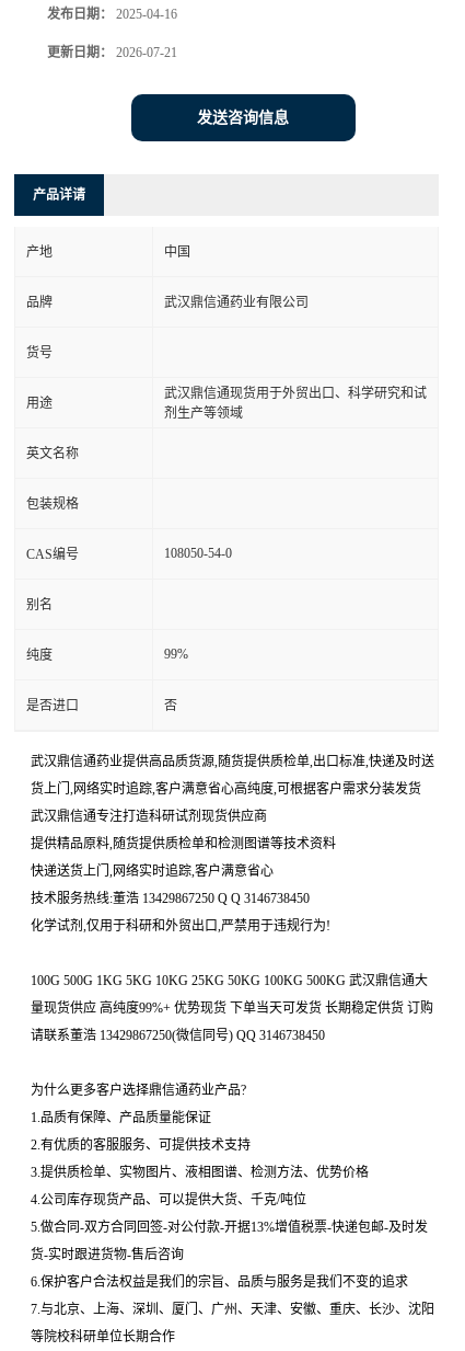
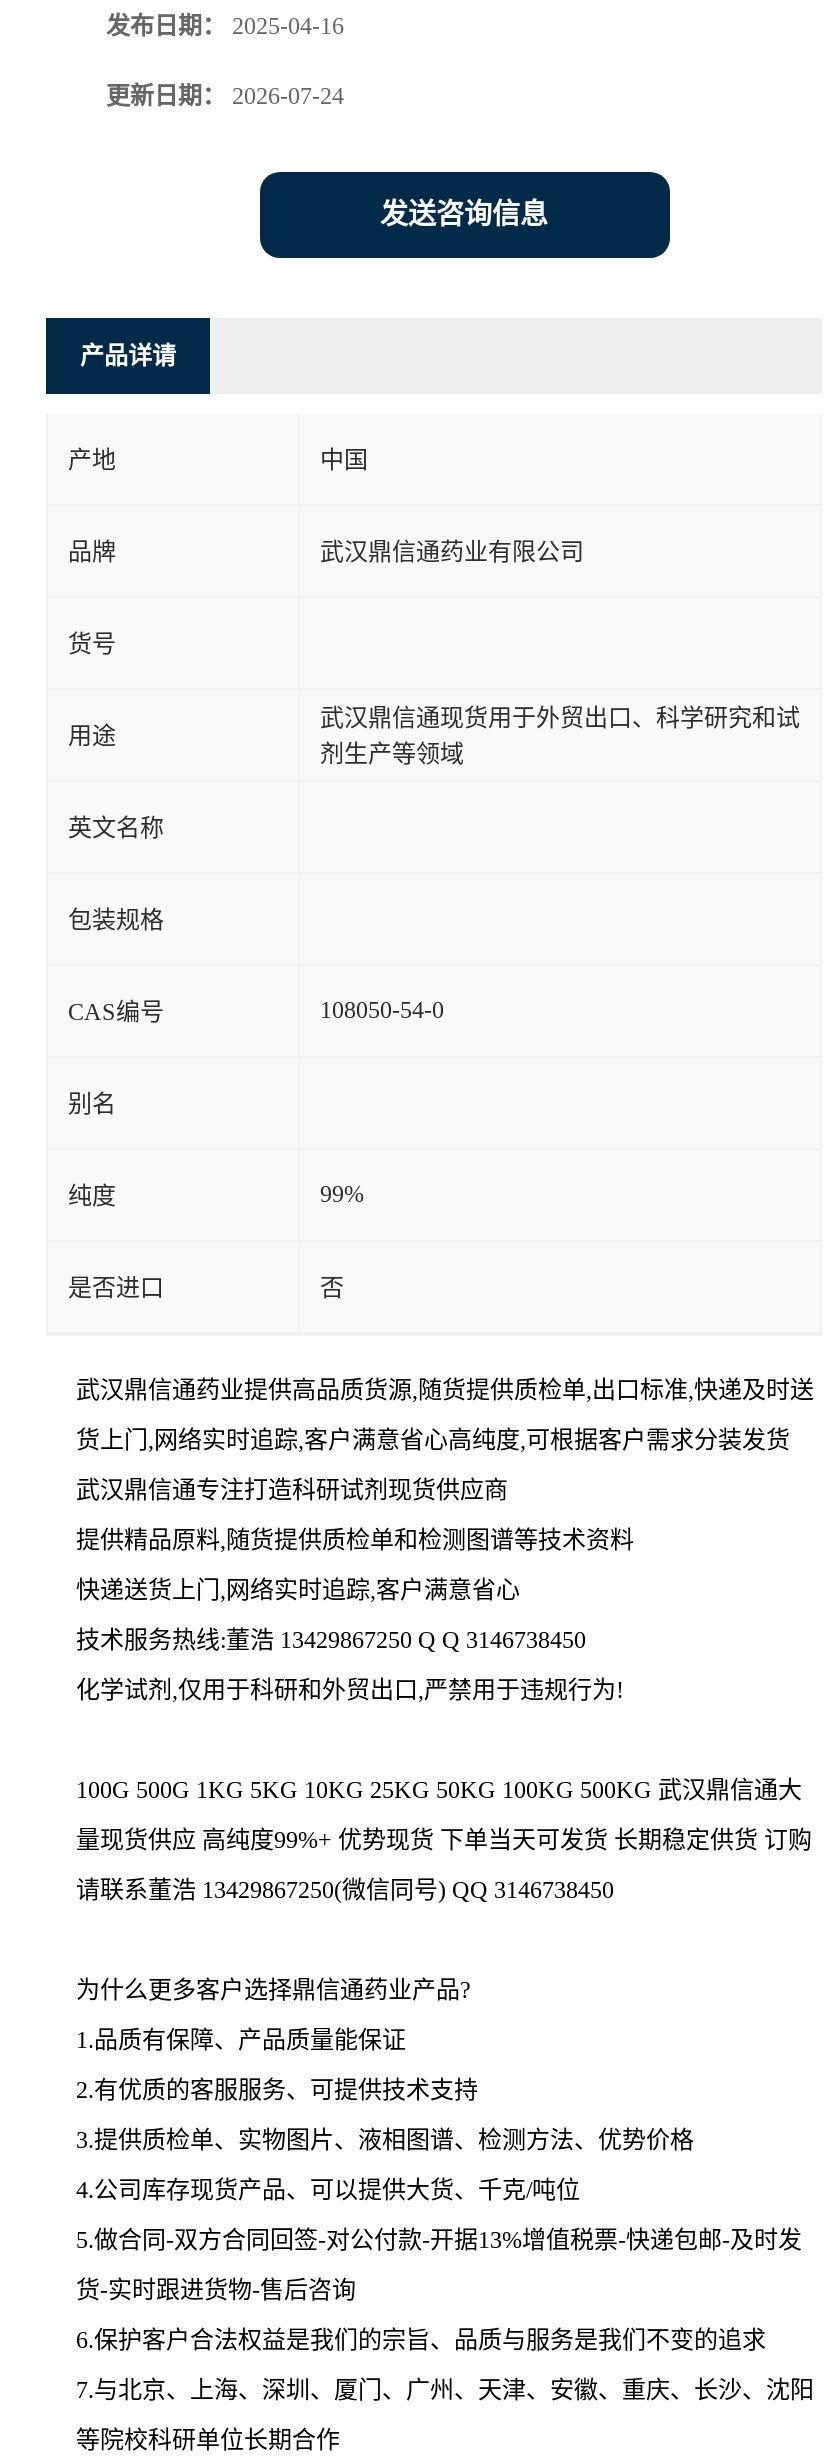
[47,45,177,60] 更新日期：2026-07-21 -> [106,82,344,110] 更新日期：2026-07-24

